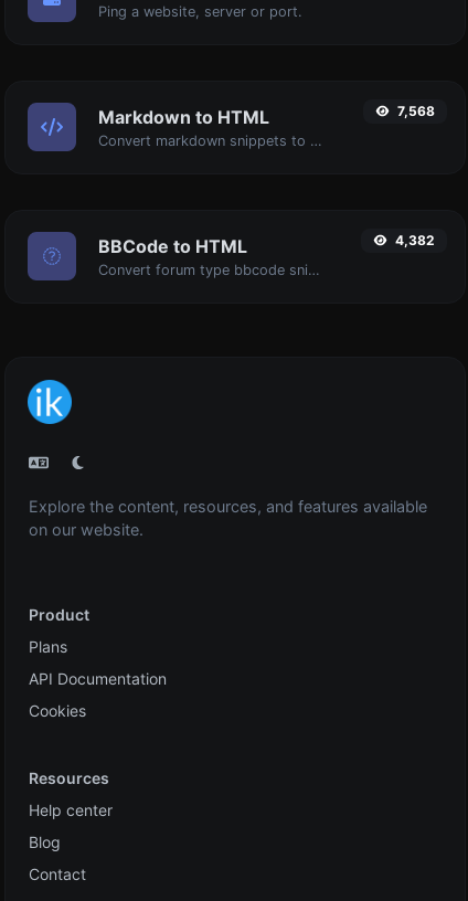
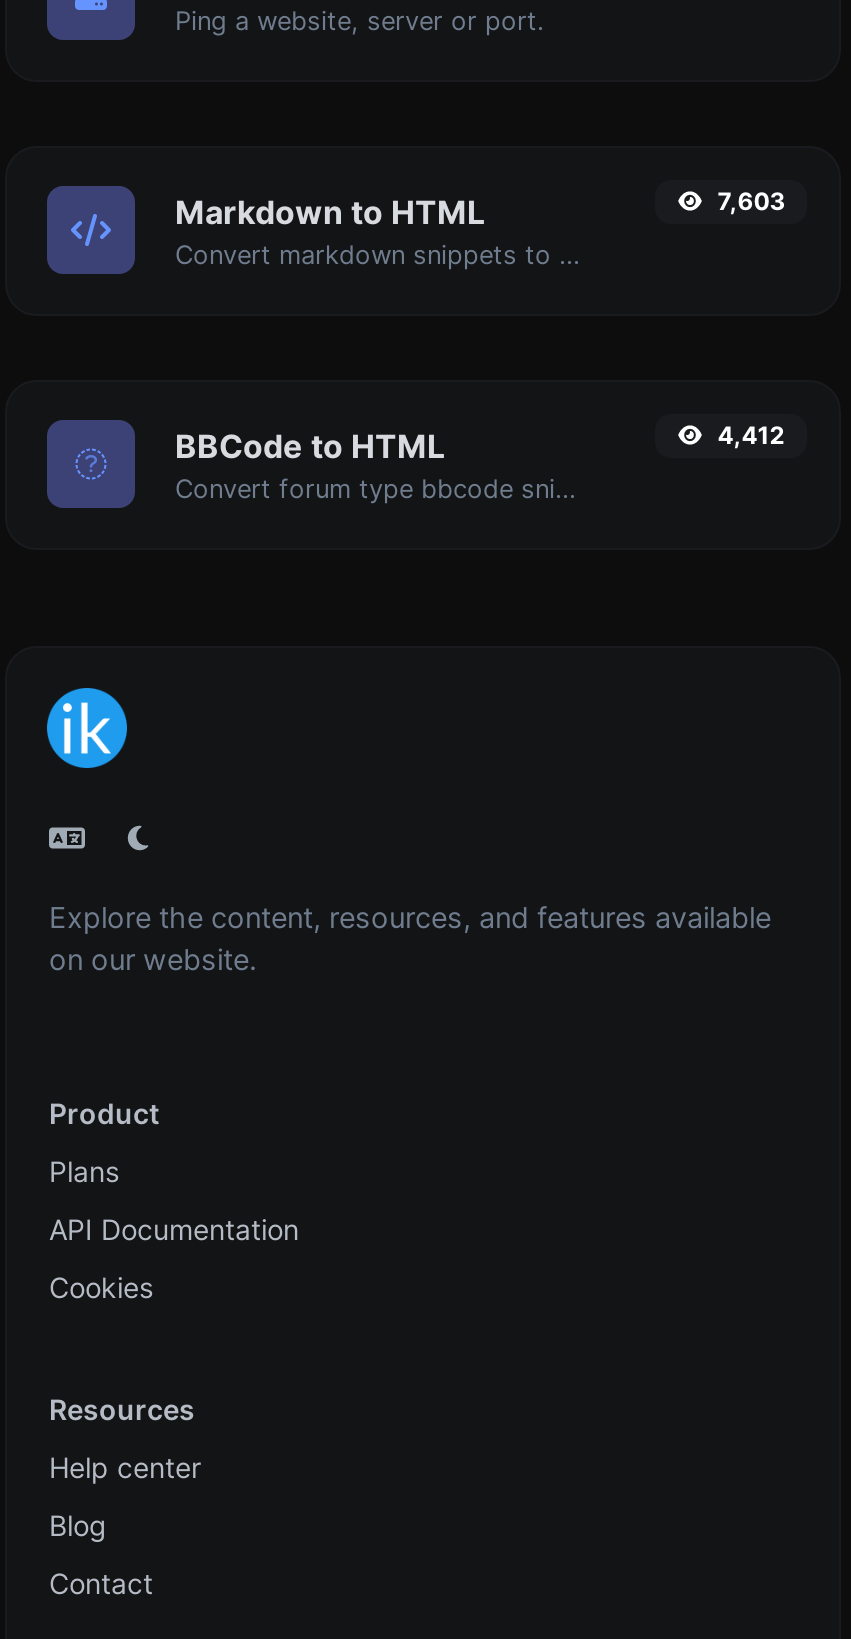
[394,103,435,119] 7,568 -> [711,186,785,216] 7,603
[392,232,435,248] 4,382 -> [711,420,785,450] 4,412

